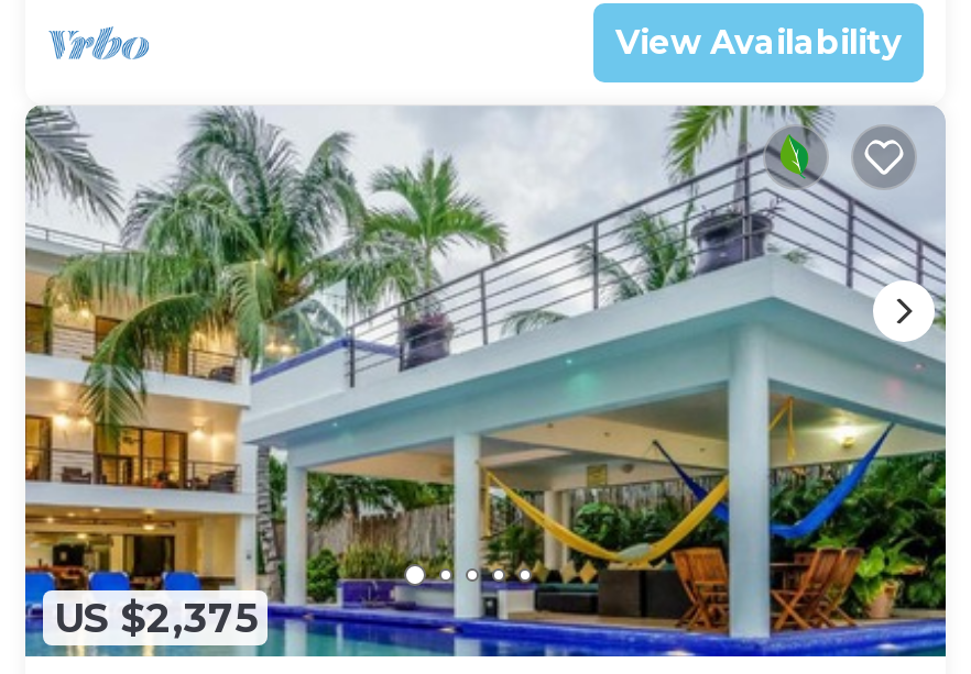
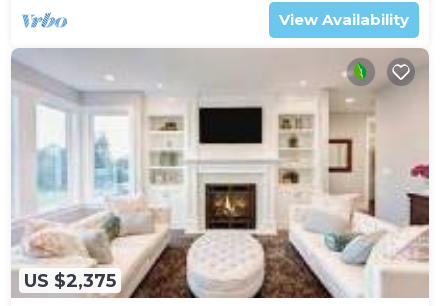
[23,104,948,659] [image] -> [11,48,429,299] [image]

